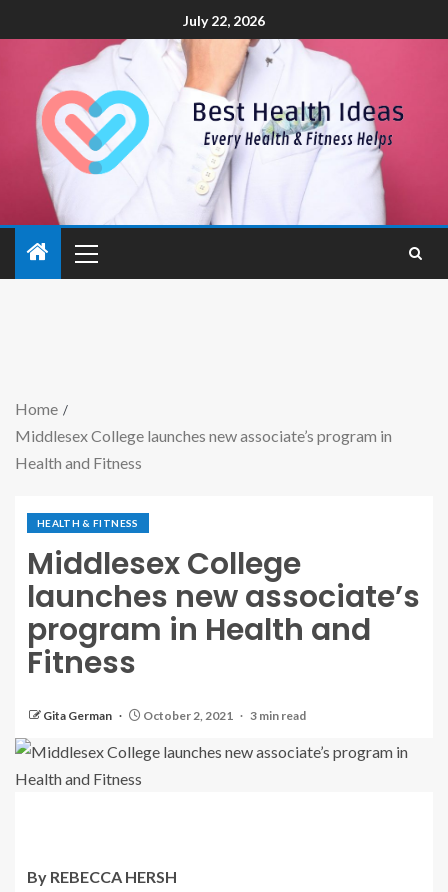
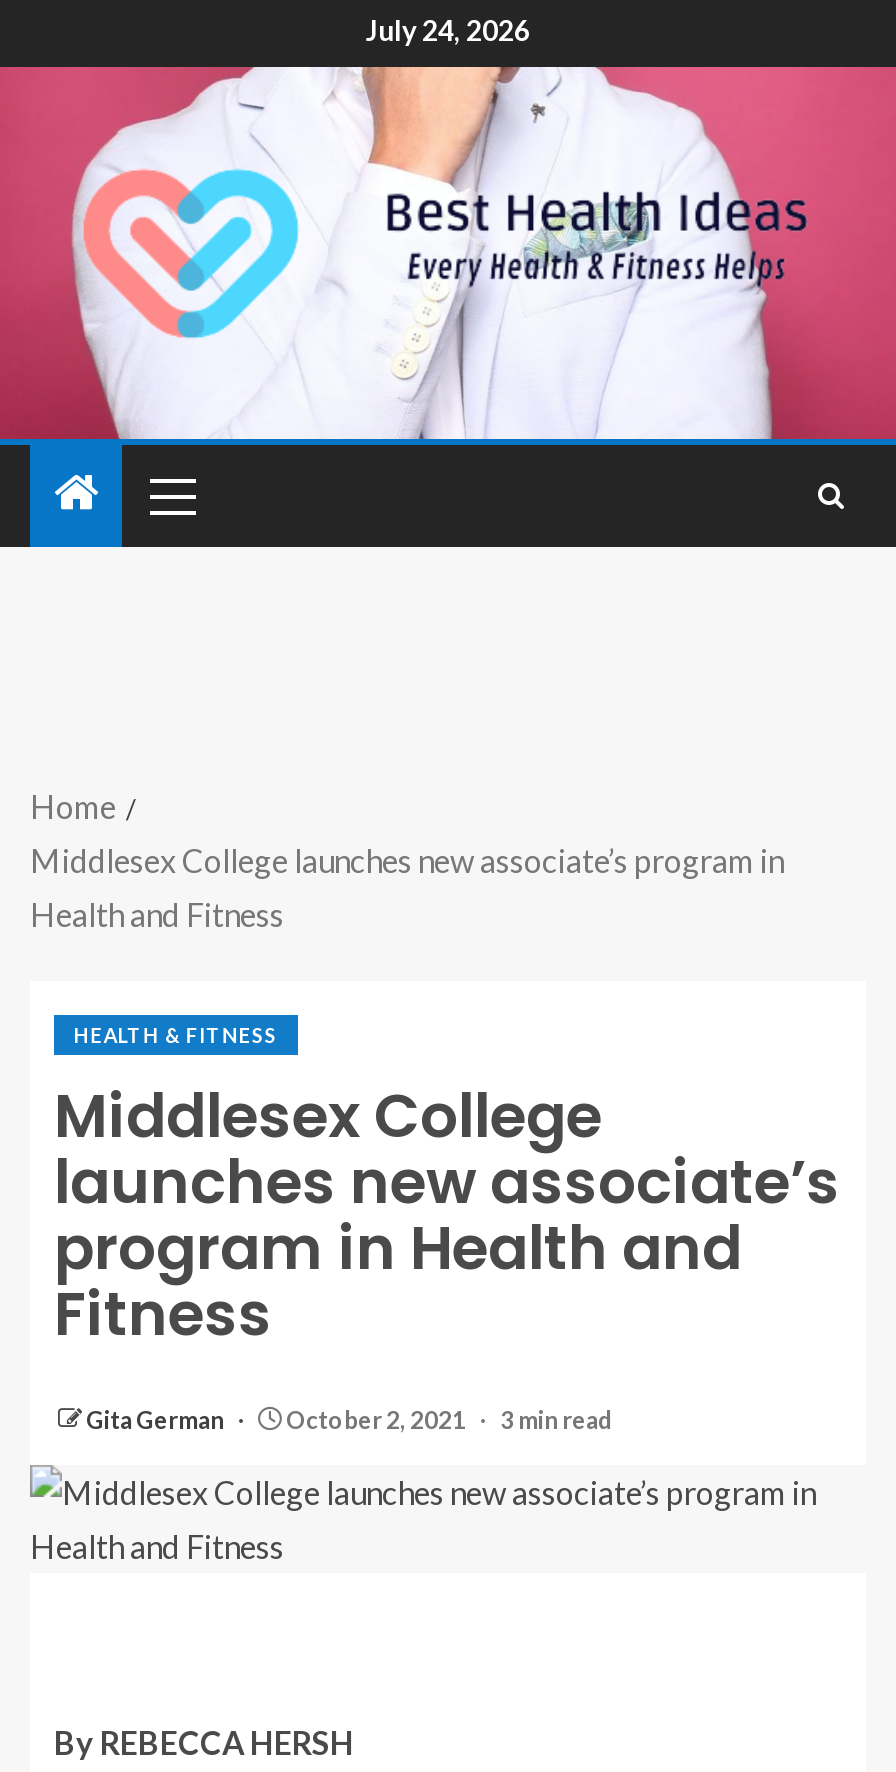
[183,12,265,29] July 22, 2026 -> [366,13,530,47] July 24, 2026

